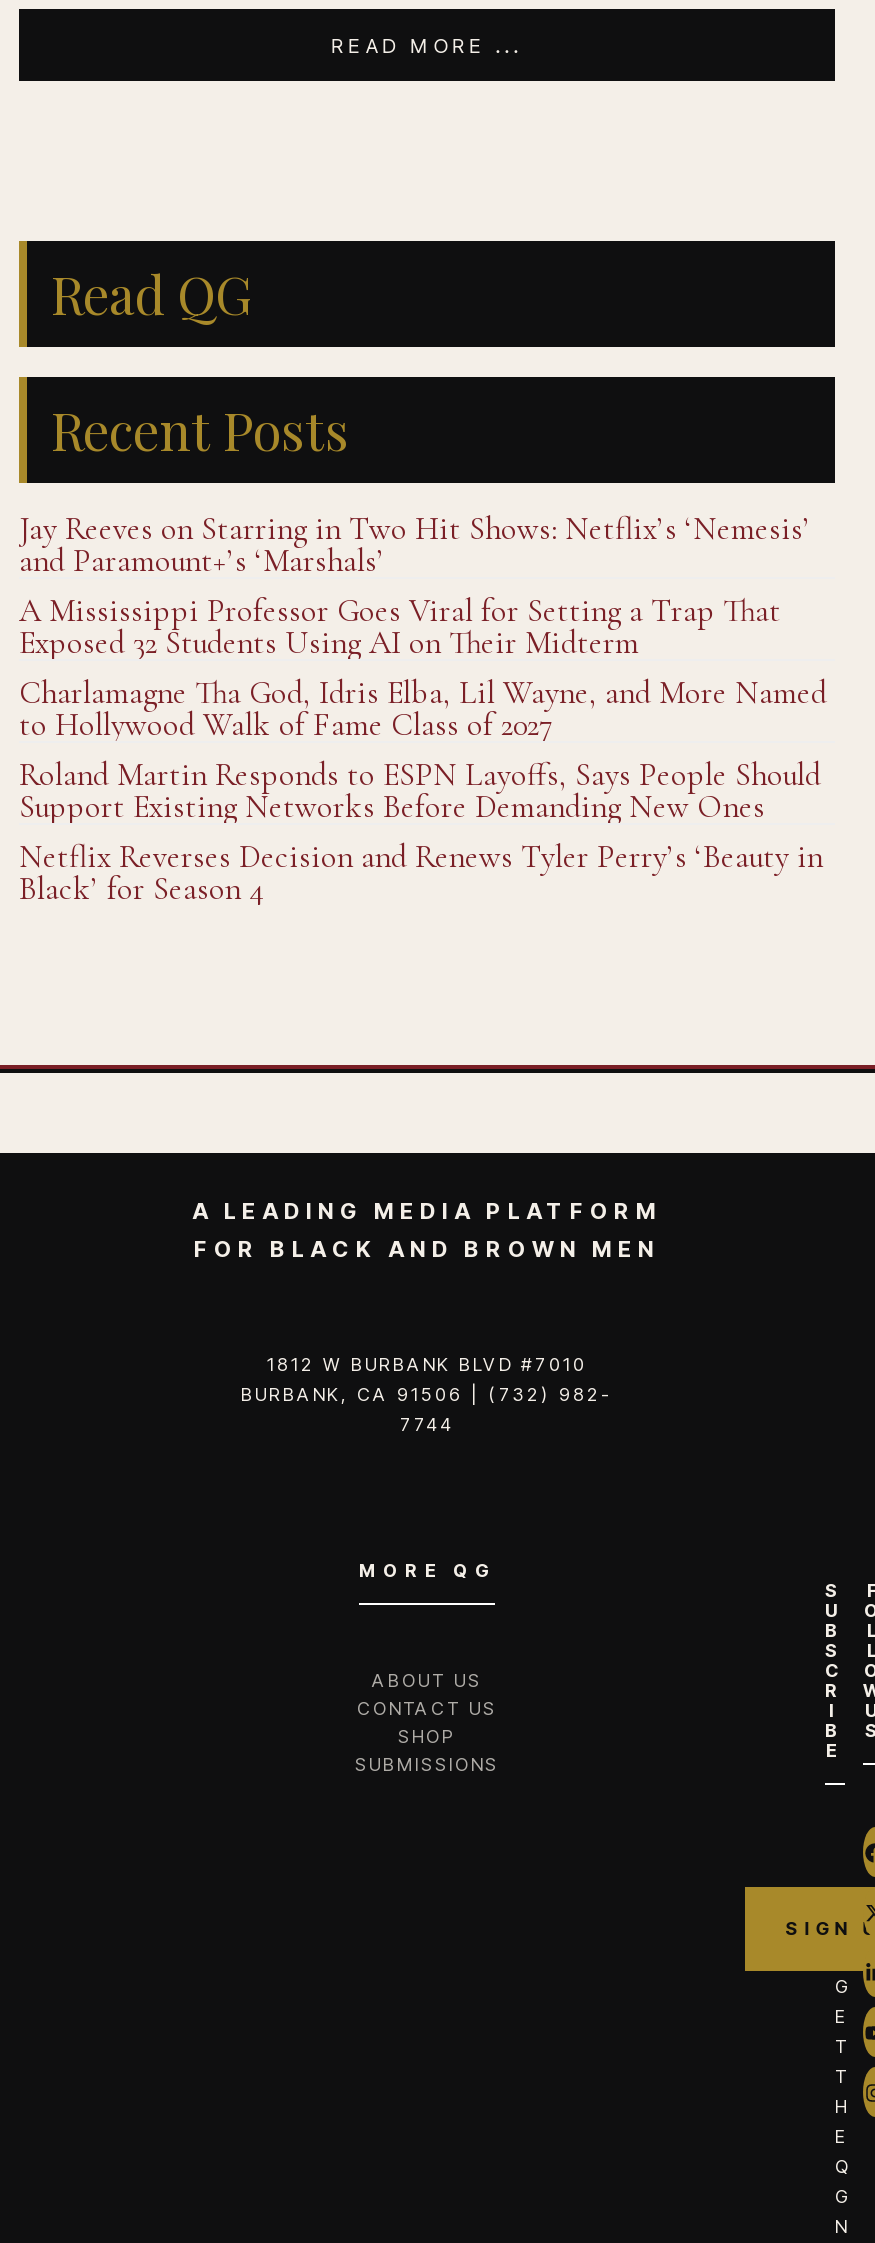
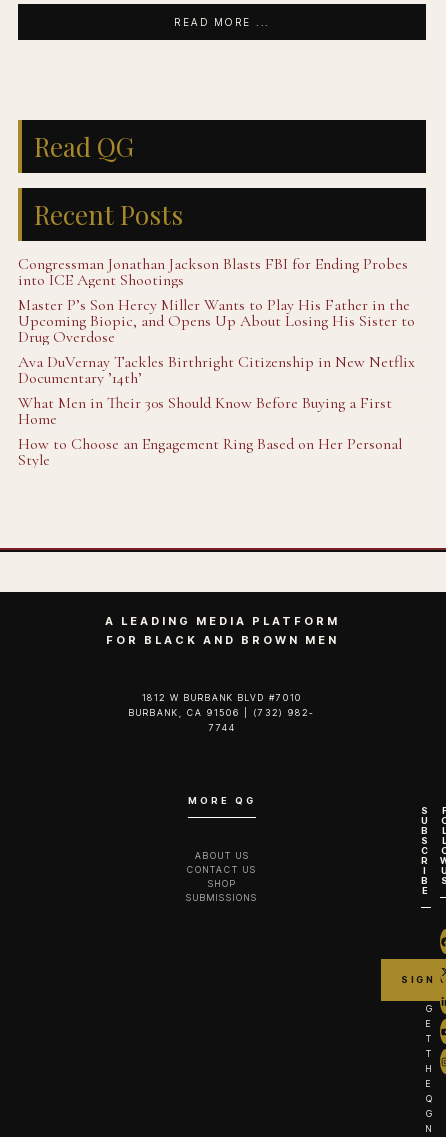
[19,509,827,909] Jay Reeves on Starring in Two Hit Shows: Netflix’s ‘Nemesis’ | and Paramount+’s ‘Marshals’ | A Mississippi Professor Goes Viral for Setting a Trap That | Exposed 32 Students Using AI on Their Midterm | Charlamagne Tha God, Idris Elba, Lil Wayne, and More Named | to Hollywood Walk of Fame Class of 2027 | Roland Martin Responds to ESPN Layoffs, Says People Should | Support Existing Networks Before Demanding New Ones | Netflix Reverses Decision and Renews Tyler Perry’s ‘Beauty in | Black’ for Season 4 -> [18,254,415,470] Congressman Jonathan Jackson Blasts FBI for Ending Probes | into ICE Agent Shootings | Master P’s Son Hercy Miller Wants to Play His Father in the | Upcoming Biopic, and Opens Up About Losing His Sister to | Drug Overdose | Ava DuVernay Tackles Birthright Citizenship in New Netflix | Documentary ’14th’ | What Men in Their 30s Should Know Before Buying a First | Home | How to Choose an Engagement Ring Based on Her Personal | Style

